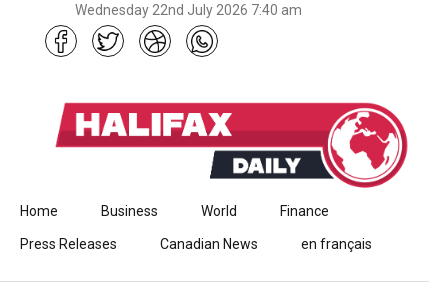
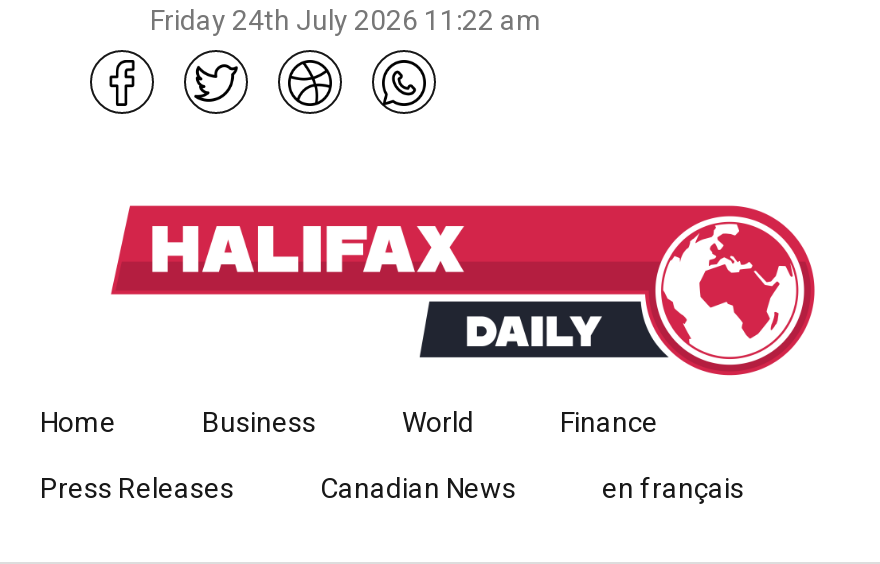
[75,2,302,18] Wednesday 22nd July 2026 7:40 am -> [150,4,542,36] Friday 24th July 2026 11:22 am

